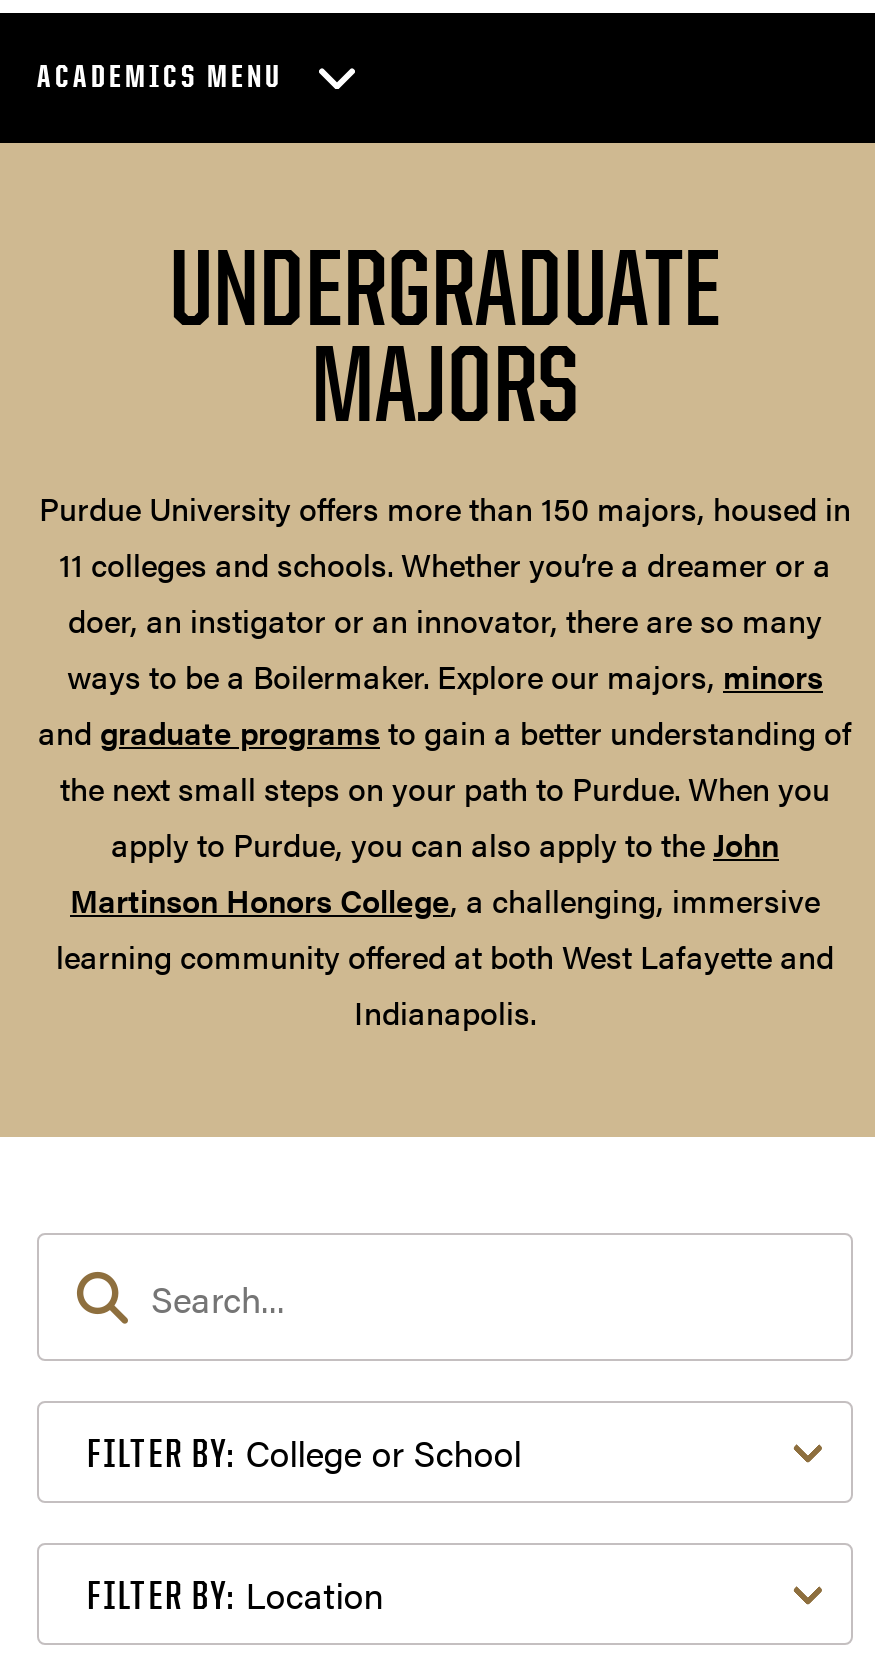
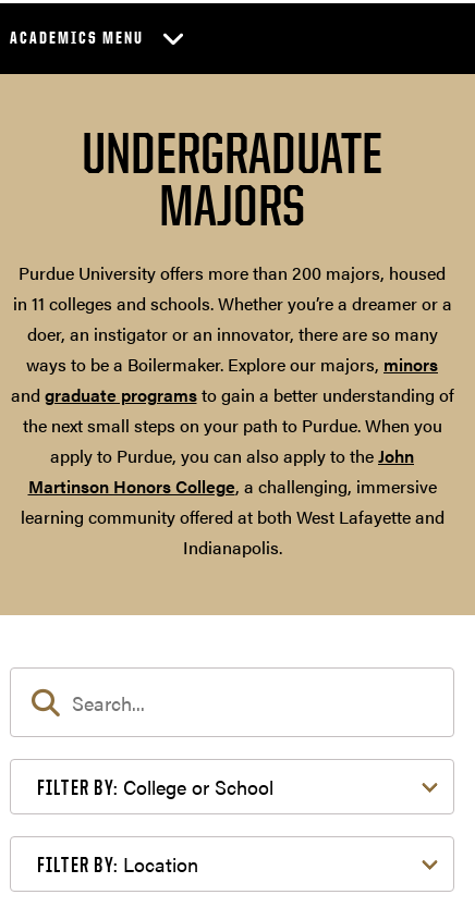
[39,485,851,587] Purdue University offers more than 150 majors, housed in | 11 colleges and schools. Whether you’re a dreamer or a -> [13,260,452,316] Purdue University offers more than 200 majors, housed | in 11 colleges and schools. Whether you’re a dreamer or a

